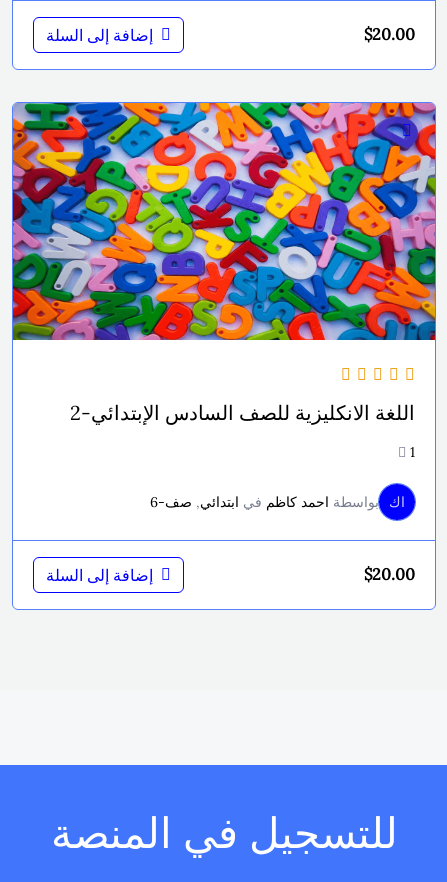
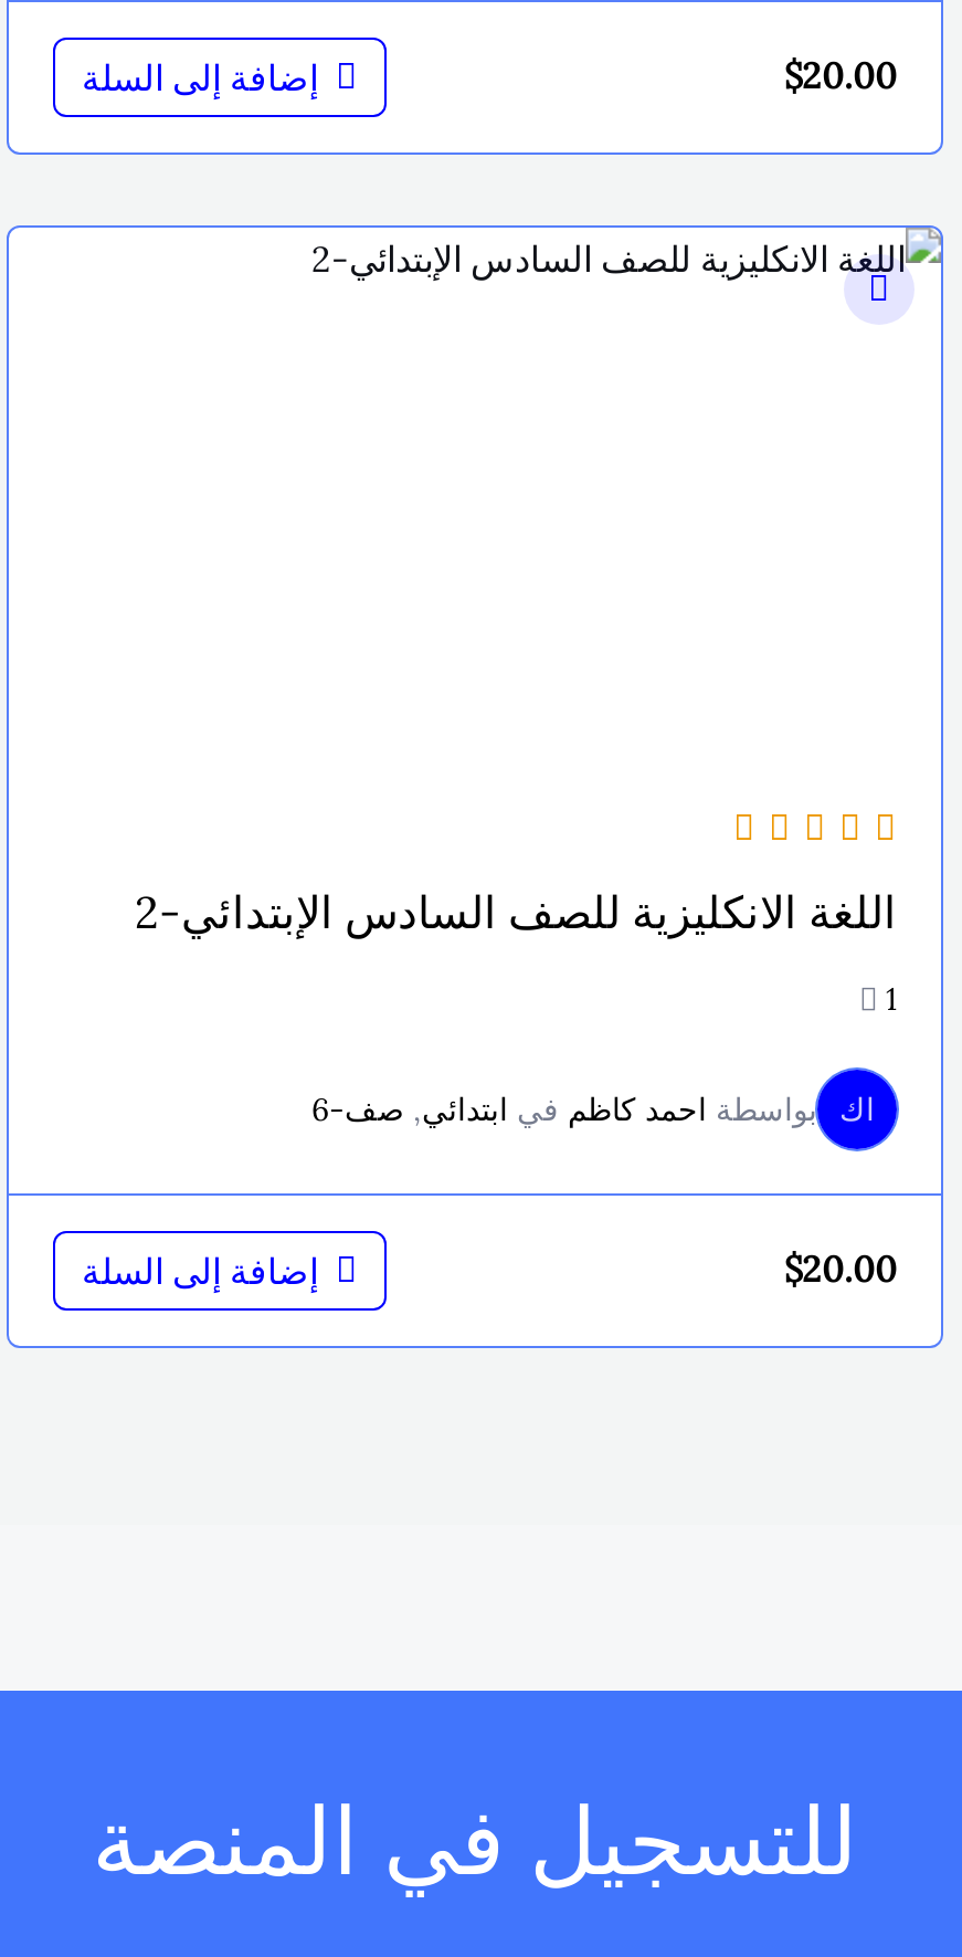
[12,102,436,341] [image] -> none

